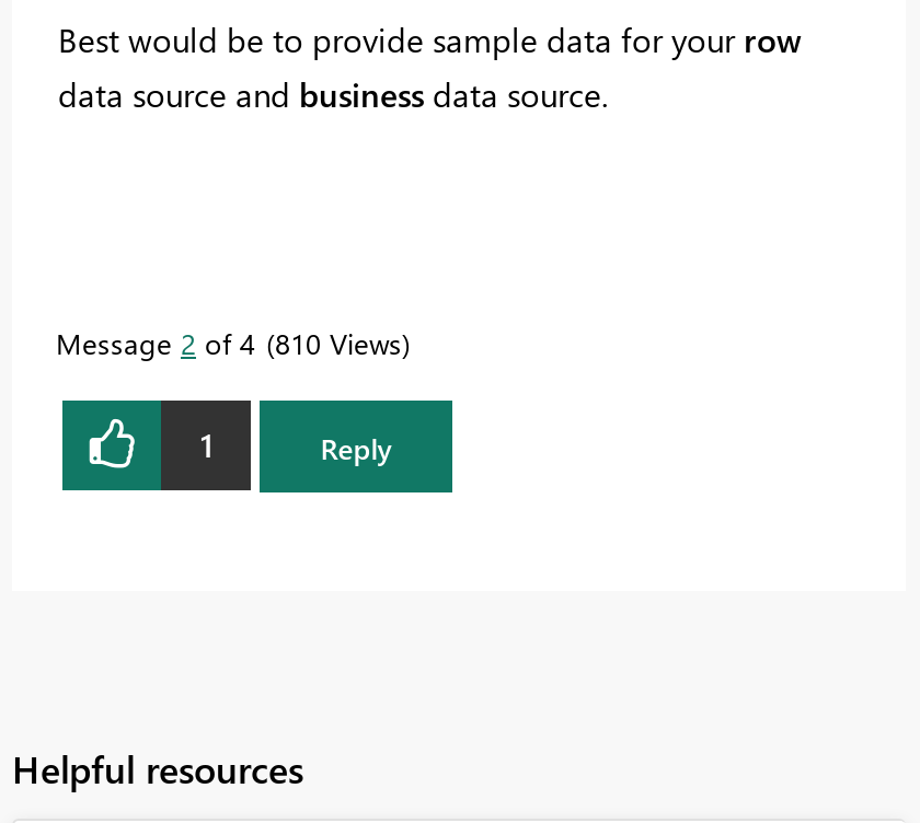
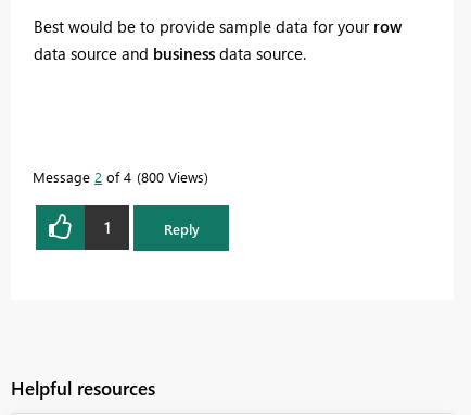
[56,324,402,361] Message 2 of 4 810 Views -> [33,167,204,186] Message 2 of 4 800 Views

